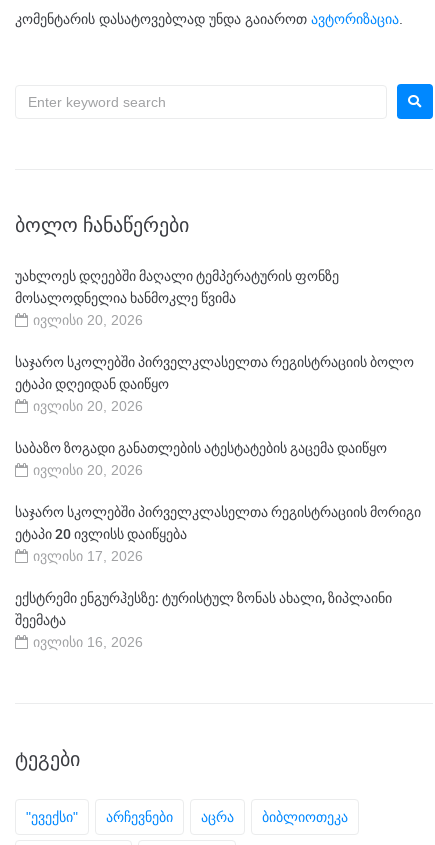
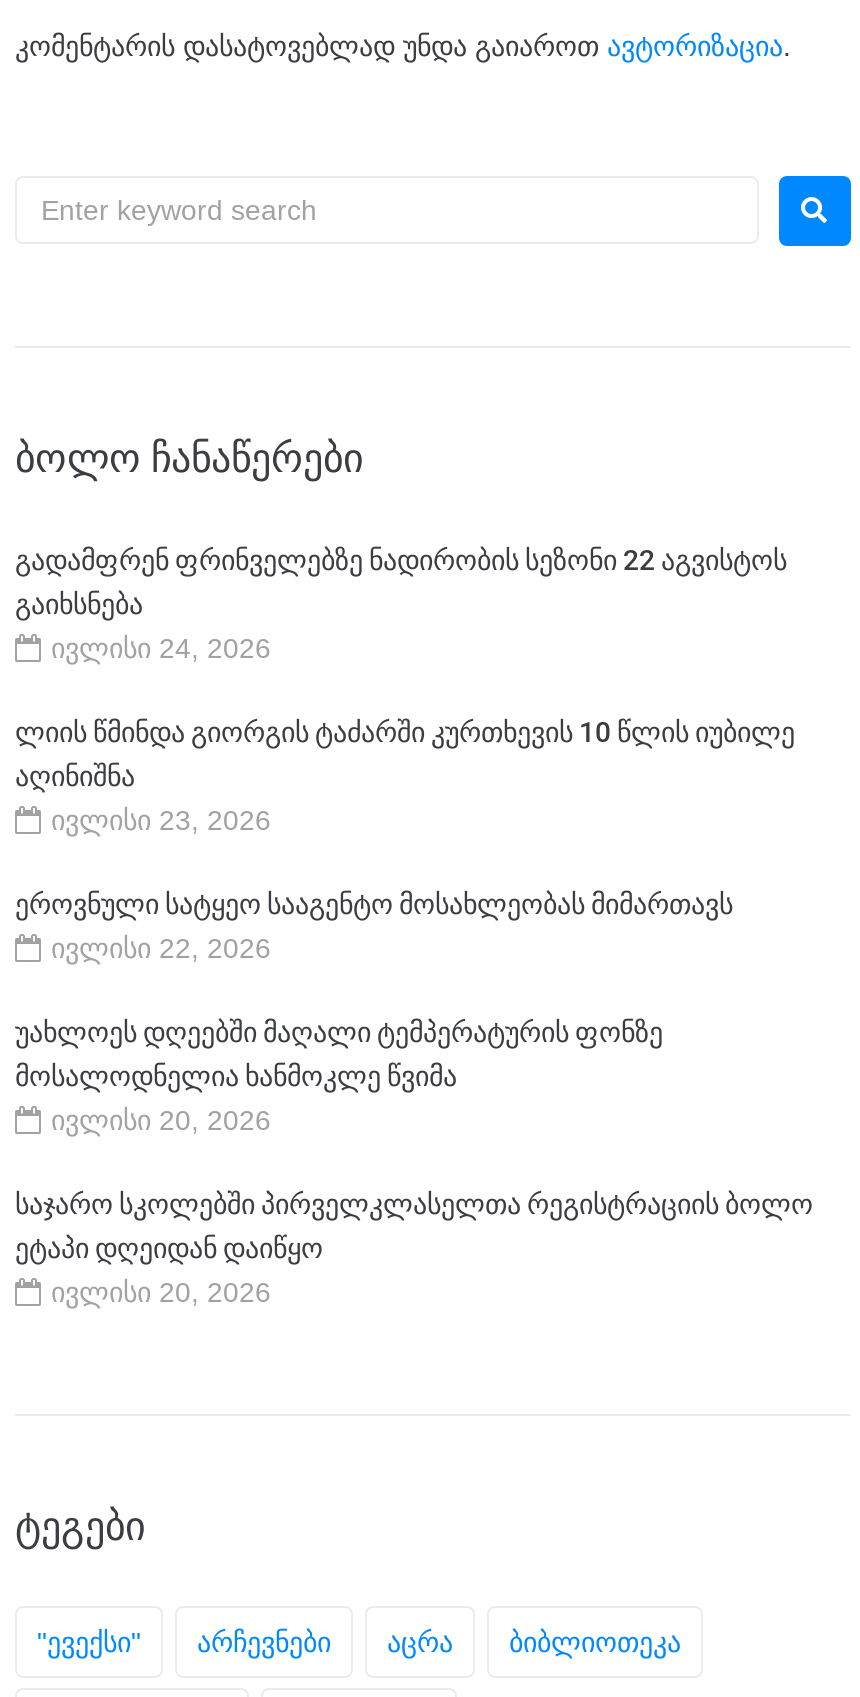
none -> [15,543,795,963] გადამფრენ ფრინველებზე ნადირობის სეზონი 22 აგვისტოს | გაიხსნება | ივლისი 24, 2026 | ლიის წმინდა გიორგის ტაძარში კურთხევის 10 წლის იუბილე | აღინიშნა | ივლისი 23, 2026 | ეროვნული სატყეო სააგენტო მოსახლეობას მიმართავს | ივლისი 22, 2026
moved [15,268,414,414] -> [15,1015,813,1307]: უახლოეს დღეებში მაღალი ტემპერატურის ფონზე | მოსალოდნელია ხანმოკლე წვიმა | ივლისი 20, 2026 | საჯარო სკოლებში პირველკლასელთა რეგისტრაციის ბოლო | ეტაპი დღეიდან დაიწყო | ივლისი 20, 2026
[15,440,421,650] საბაზო ზოგადი განათლების ატესტატების გაცემა დაიწყო | ივლისი 20, 2026 | საჯარო სკოლებში პირველკლასელთა რეგისტრაციის მორიგი | ეტაპი 20 ივლისს დაიწყება | ივლისი 17, 2026 | ექსტრემი ენგურჰესზე: ტურისტულ ზონას ახალი, ზიპლაინი | შეემატა | ივლისი 16, 2026 -> none

